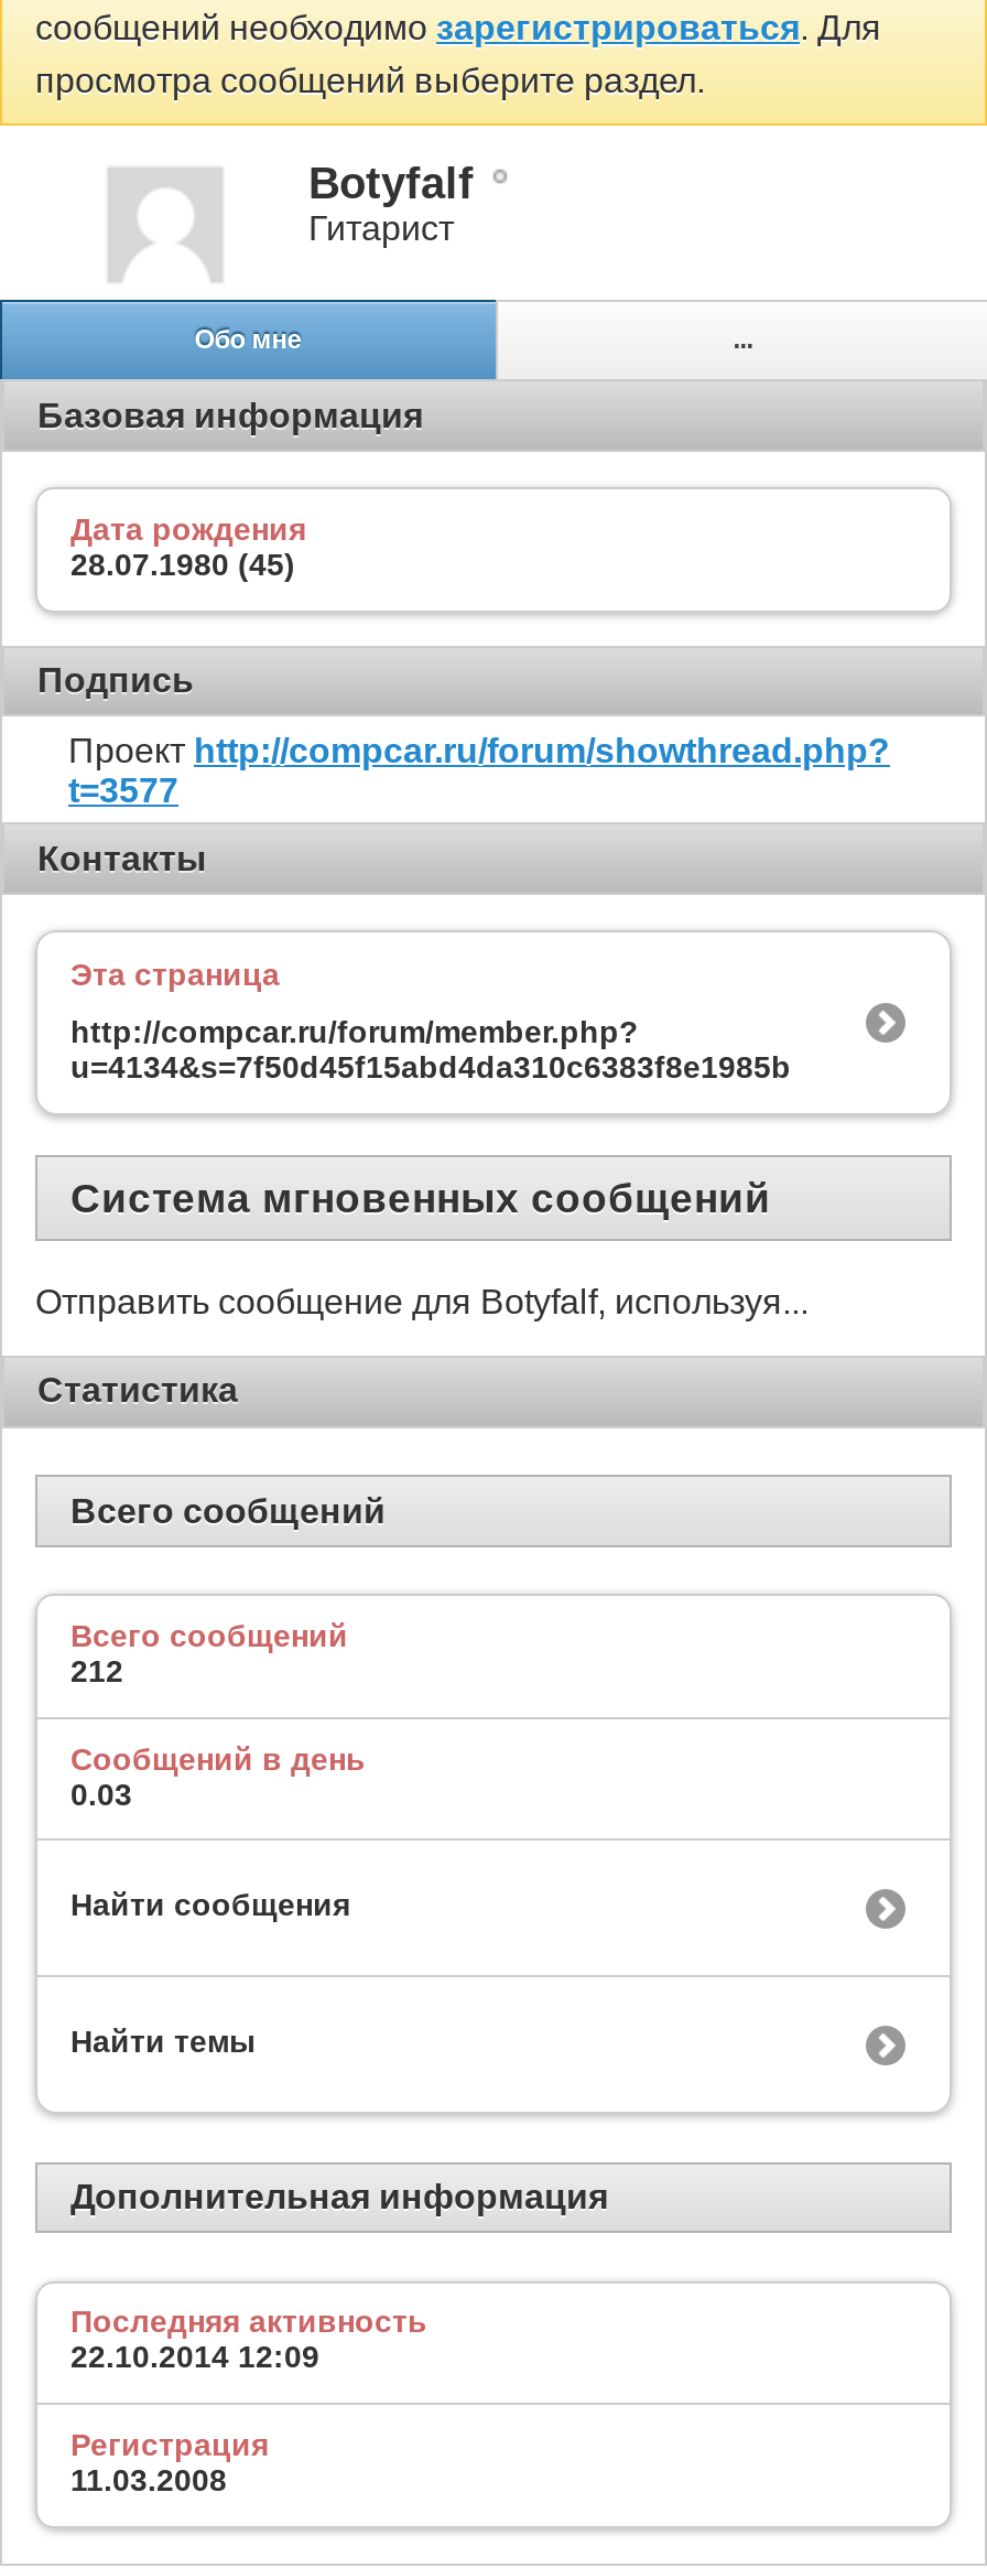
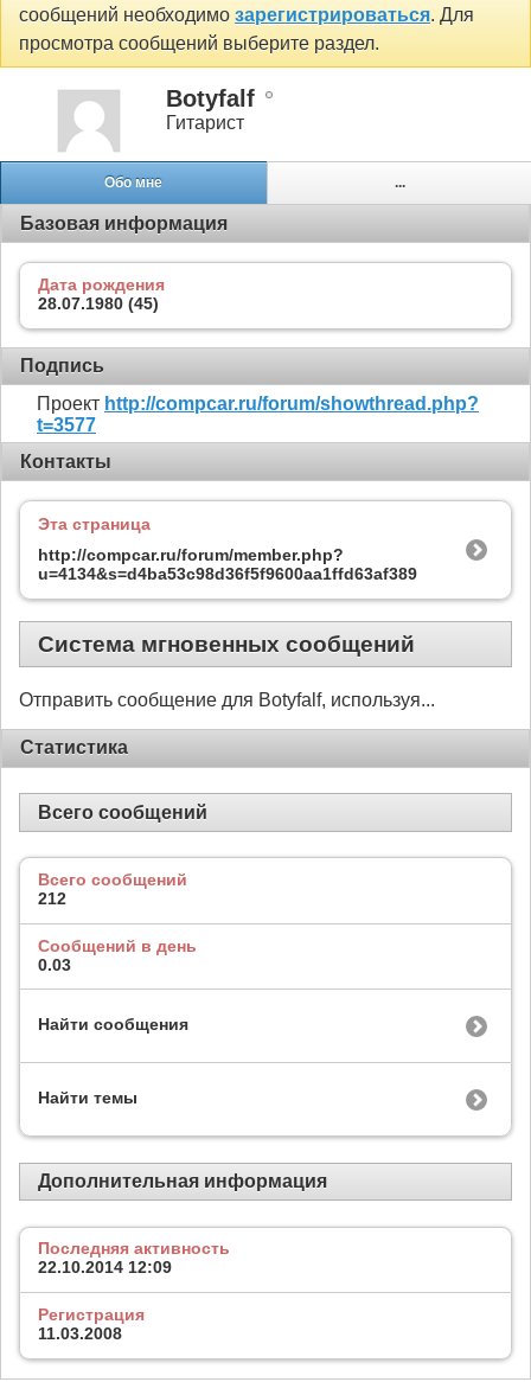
[70,1049,791,1084] u=4134&s=7f50d45f15abd4da310c6383f8e1985b -> [38,564,417,583] u=4134&s=d4ba53c98d36f5f9600aa1ffd63af389

